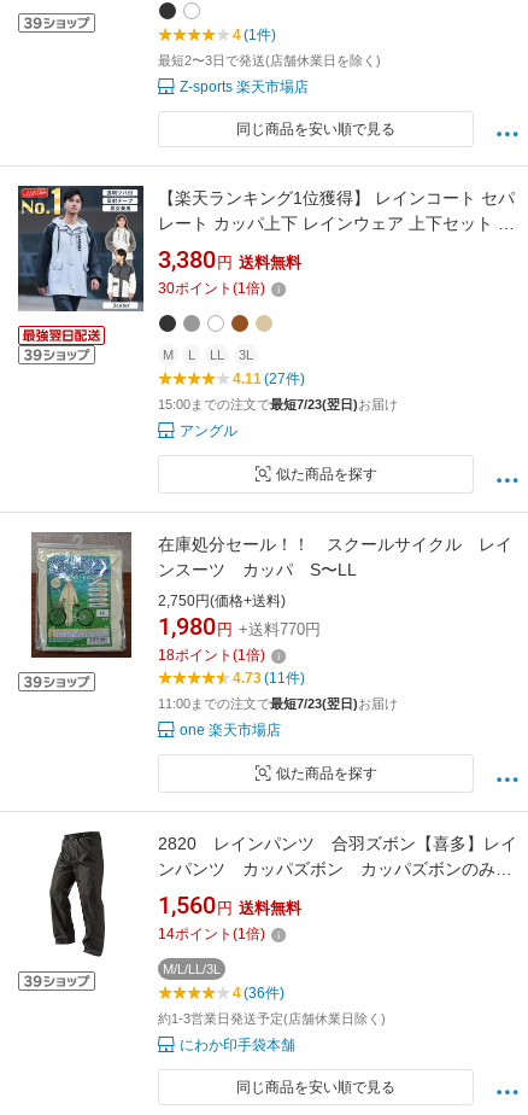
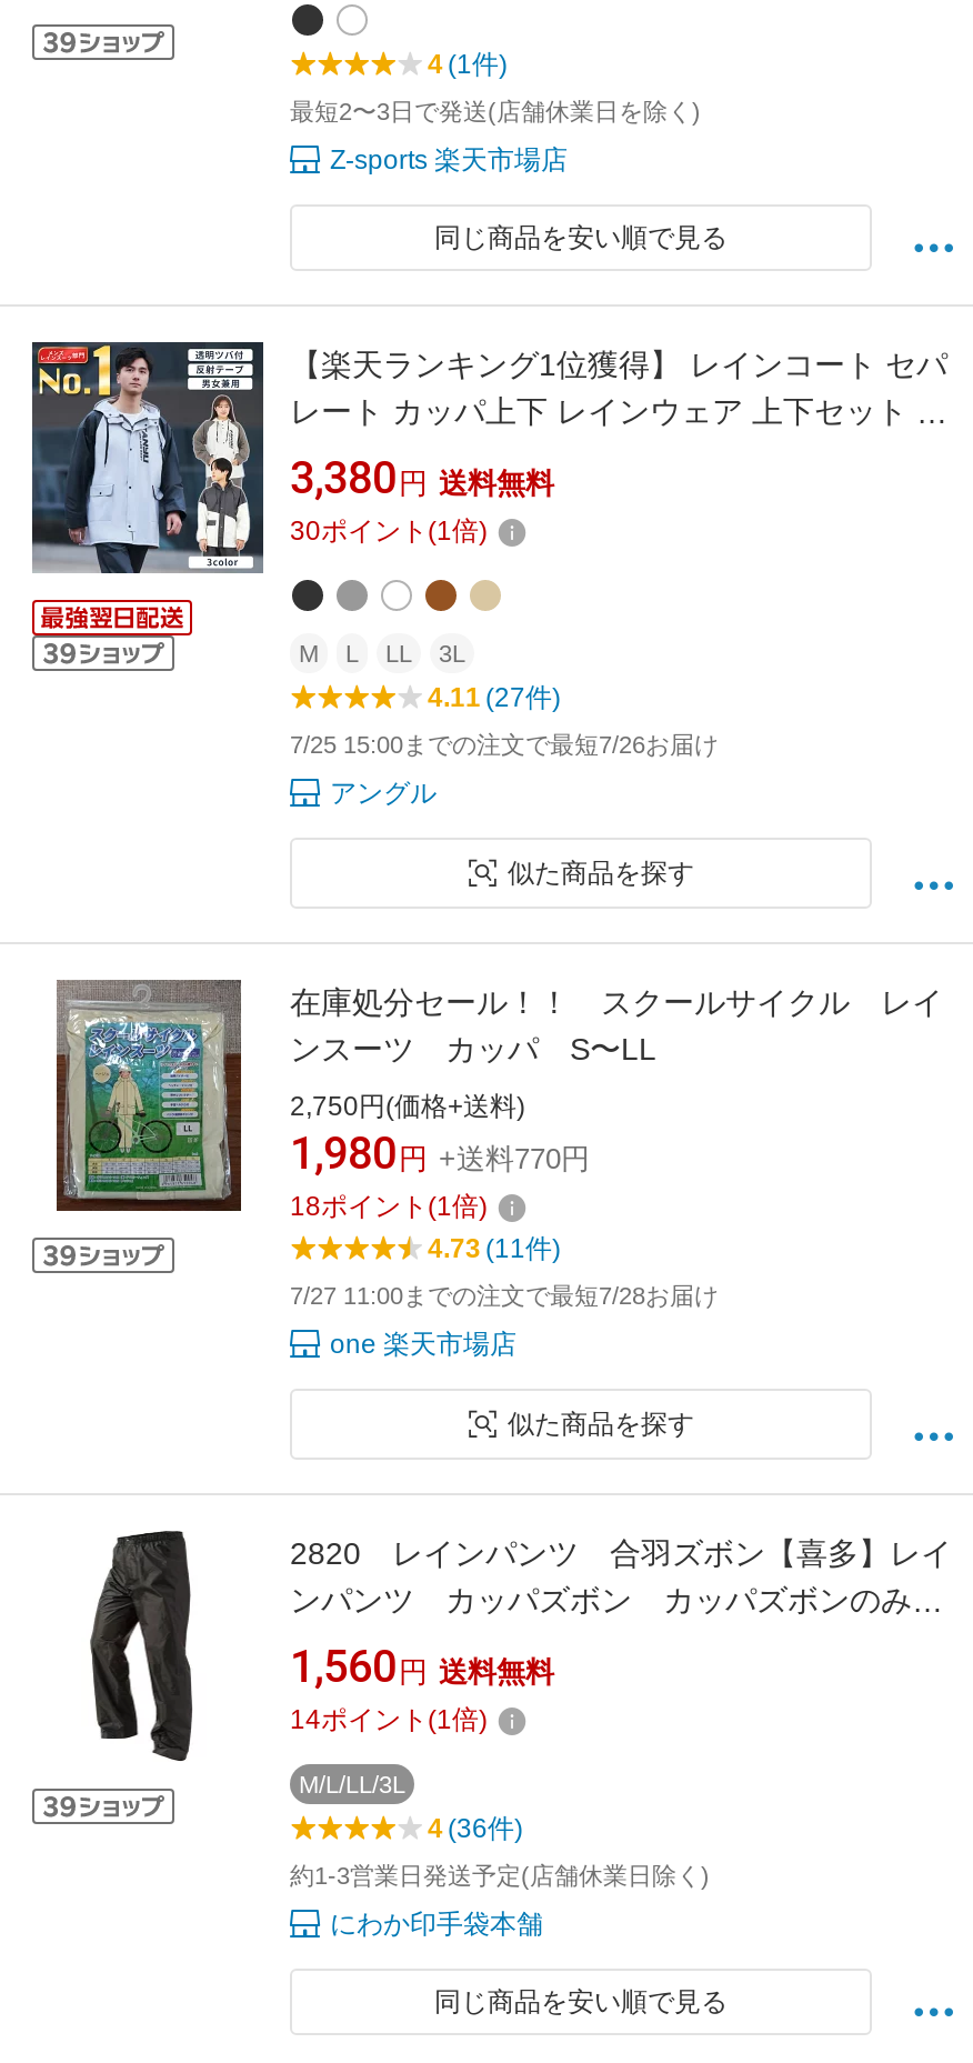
[158,398,398,412] 15:00までの注文で最短7/23(翌日)お届け -> [290,732,719,759] 7/25 15:00までの注文で最短7/26お届け
[158,697,398,711] 11:00までの注文で最短7/23(翌日)お届け -> [290,1283,719,1310] 7/27 11:00までの注文で最短7/28お届け

